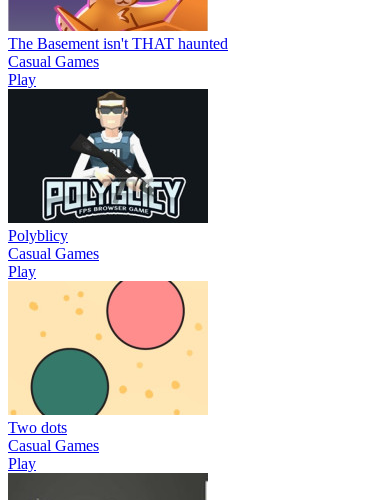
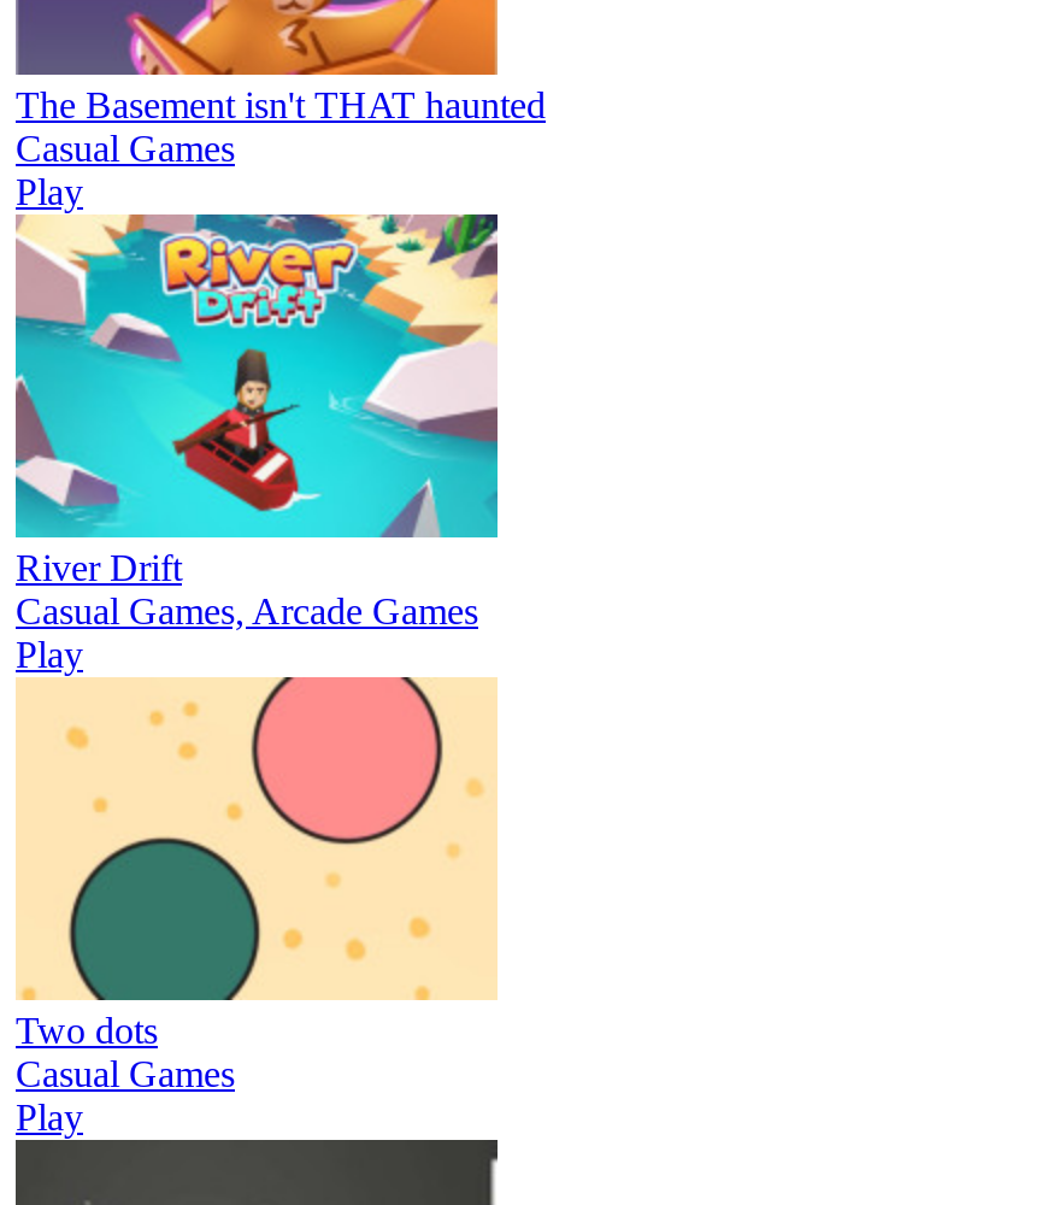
[7,88,209,262] [image] | Polyblicy | Casual Games -> [13,212,500,631] [image] | River Drift | Casual Games, Arcade Games

